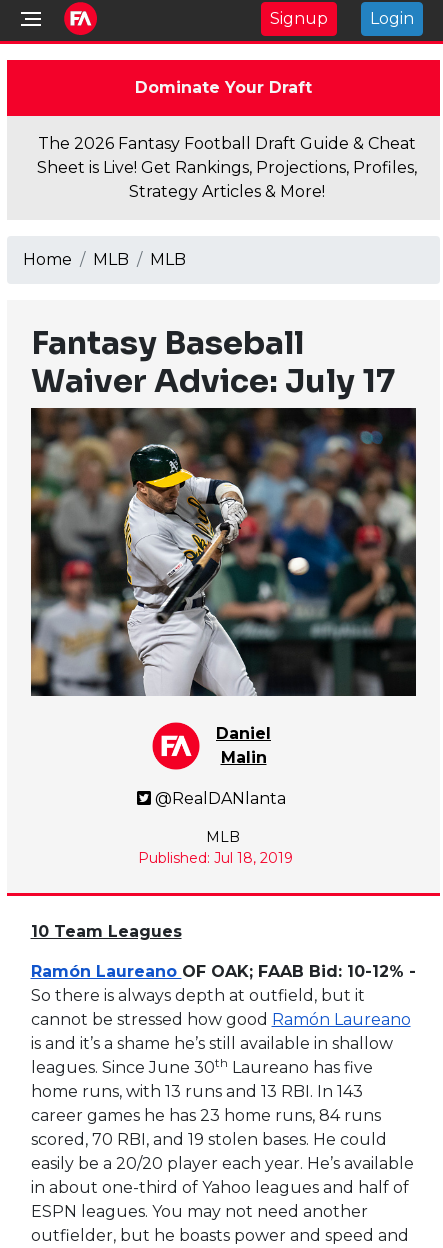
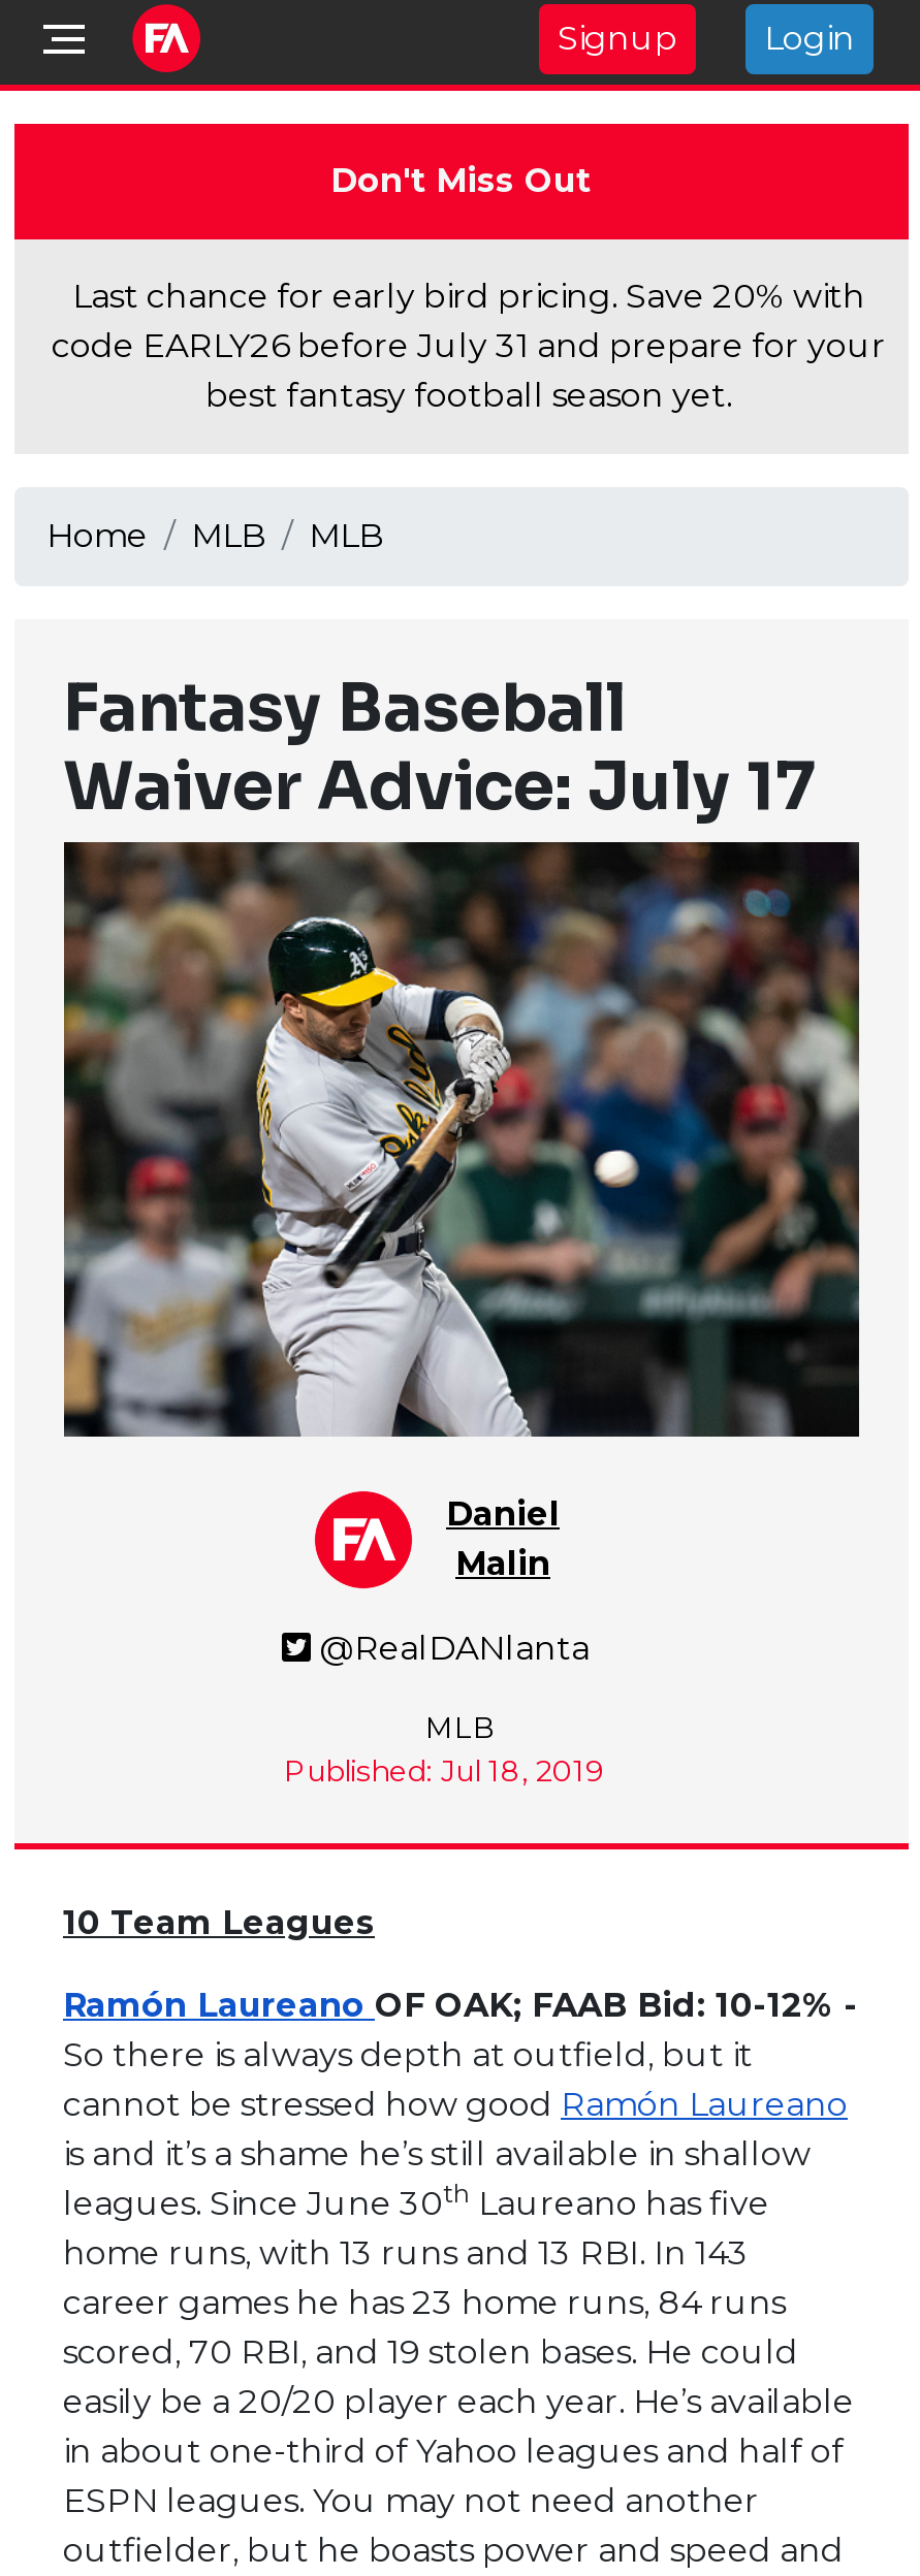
[134,78,311,97] Dominate Your Draft -> [330,161,591,200] Don't Miss Out
[37,134,417,201] The 2026 Fantasy Football Draft Guide & Cheat | Sheet is Live! Get Rankings, Projections, Profiles, | Strategy Articles & More! -> [52,277,886,415] Last chance for early bird pricing. Save 20% with | code EARLY26 before July 31 and prepare for your | best fantasy football season yet.

